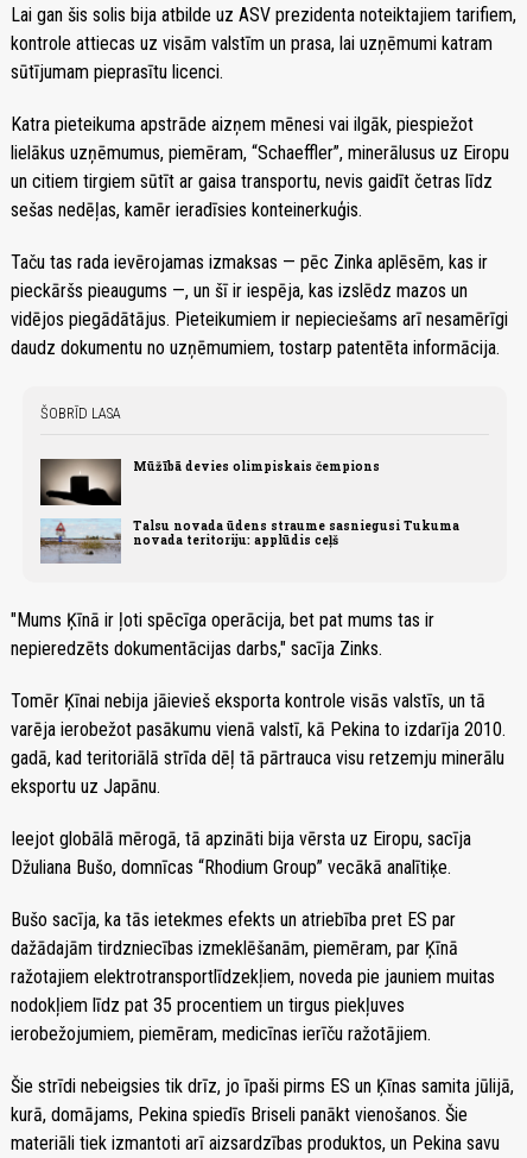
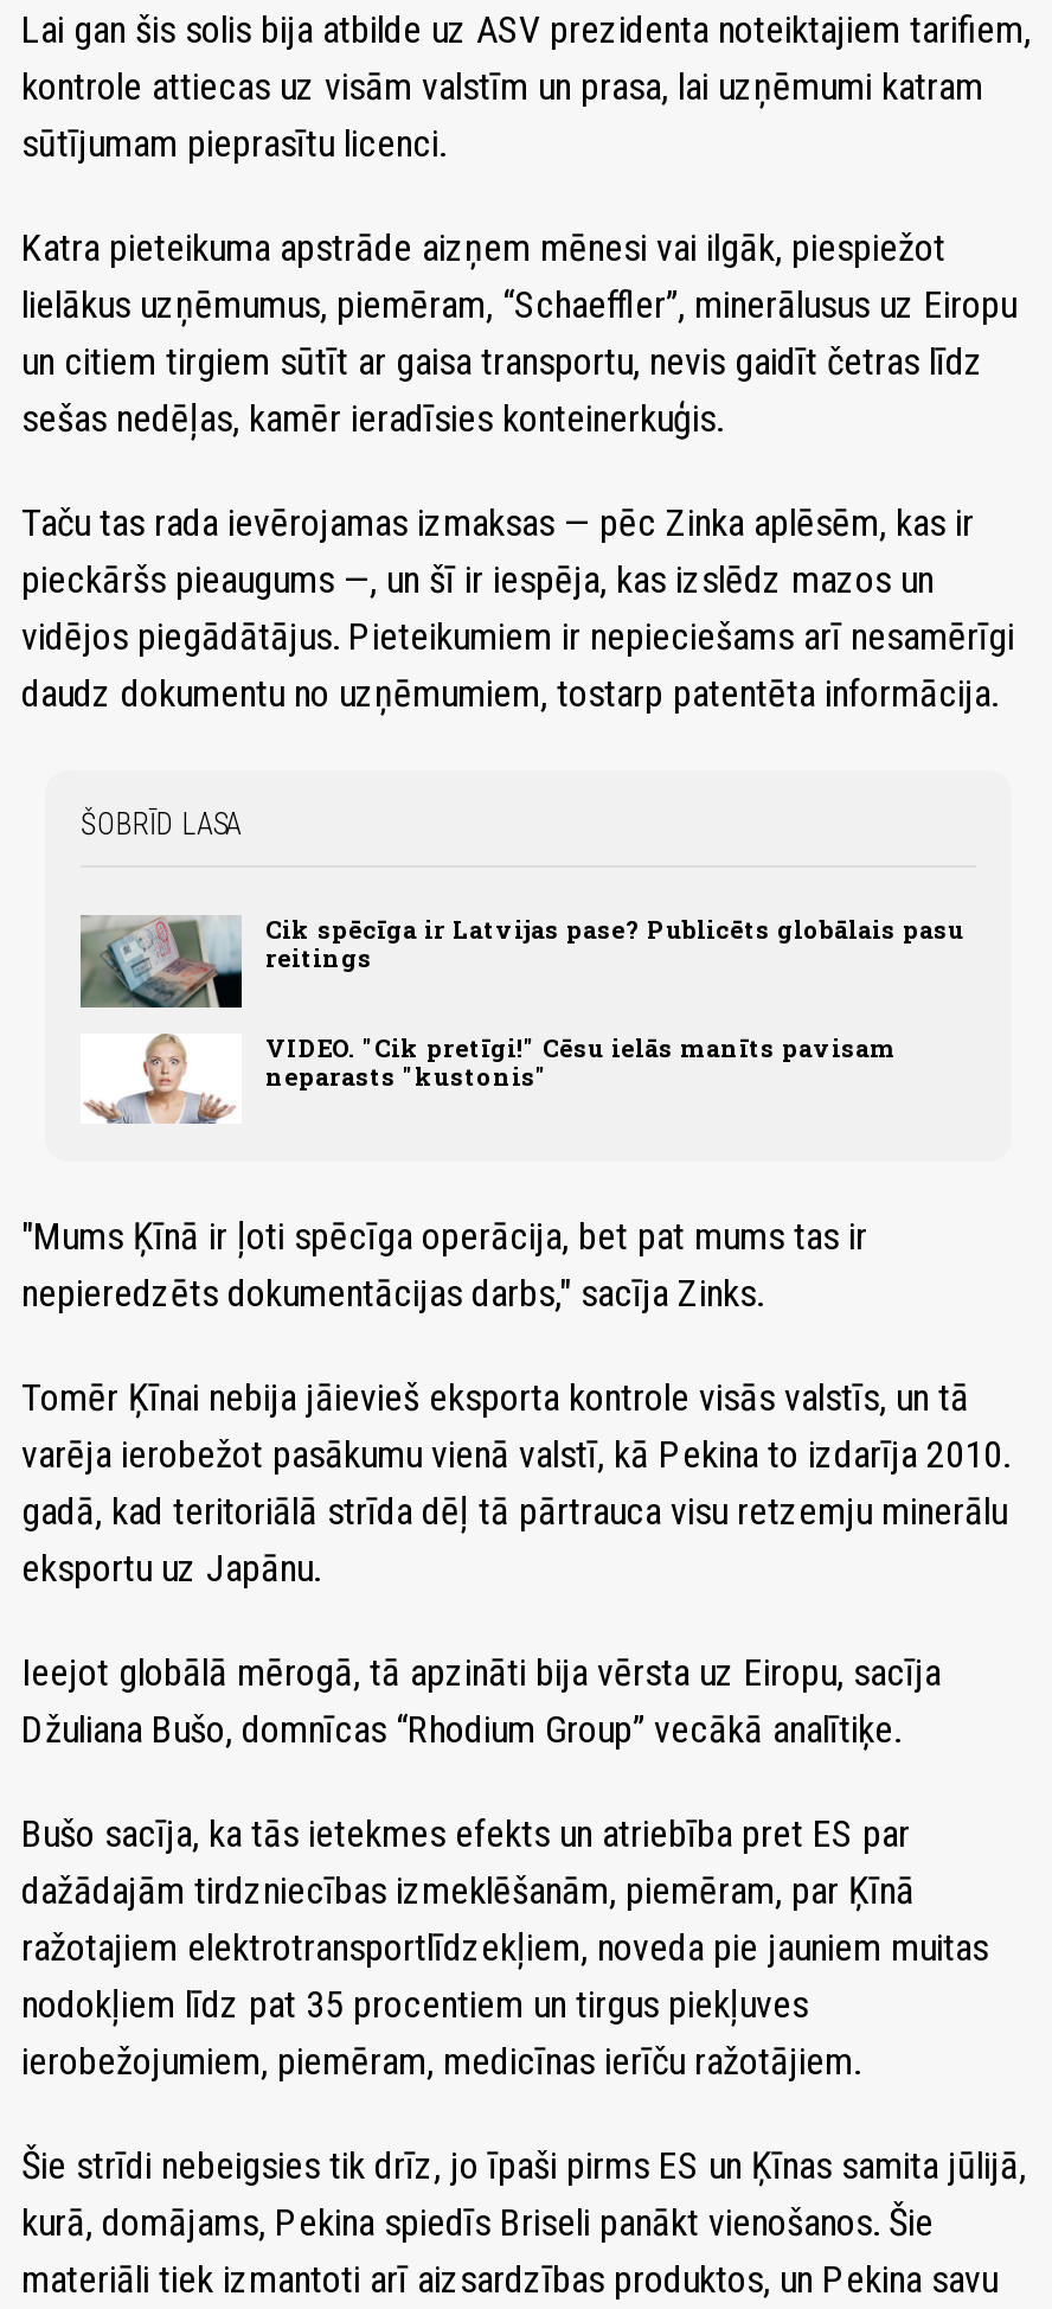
[39,458,380,506] [image] | Mūžībā devies olimpiskais čempions -> [78,913,964,1010] [image] | Cik spēcīga ir Latvijas pase? Publicēts globālais pasu | reitings
[39,517,459,565] [image] | Talsu novada ūdens straume sasniegusi Tukuma | novada teritoriju: applūdis ceļš -> [81,1030,896,1124] [image] | VIDEO. "Cik pretīgi!" Cēsu ielās manīts pavisam | neparasts "kustonis"

